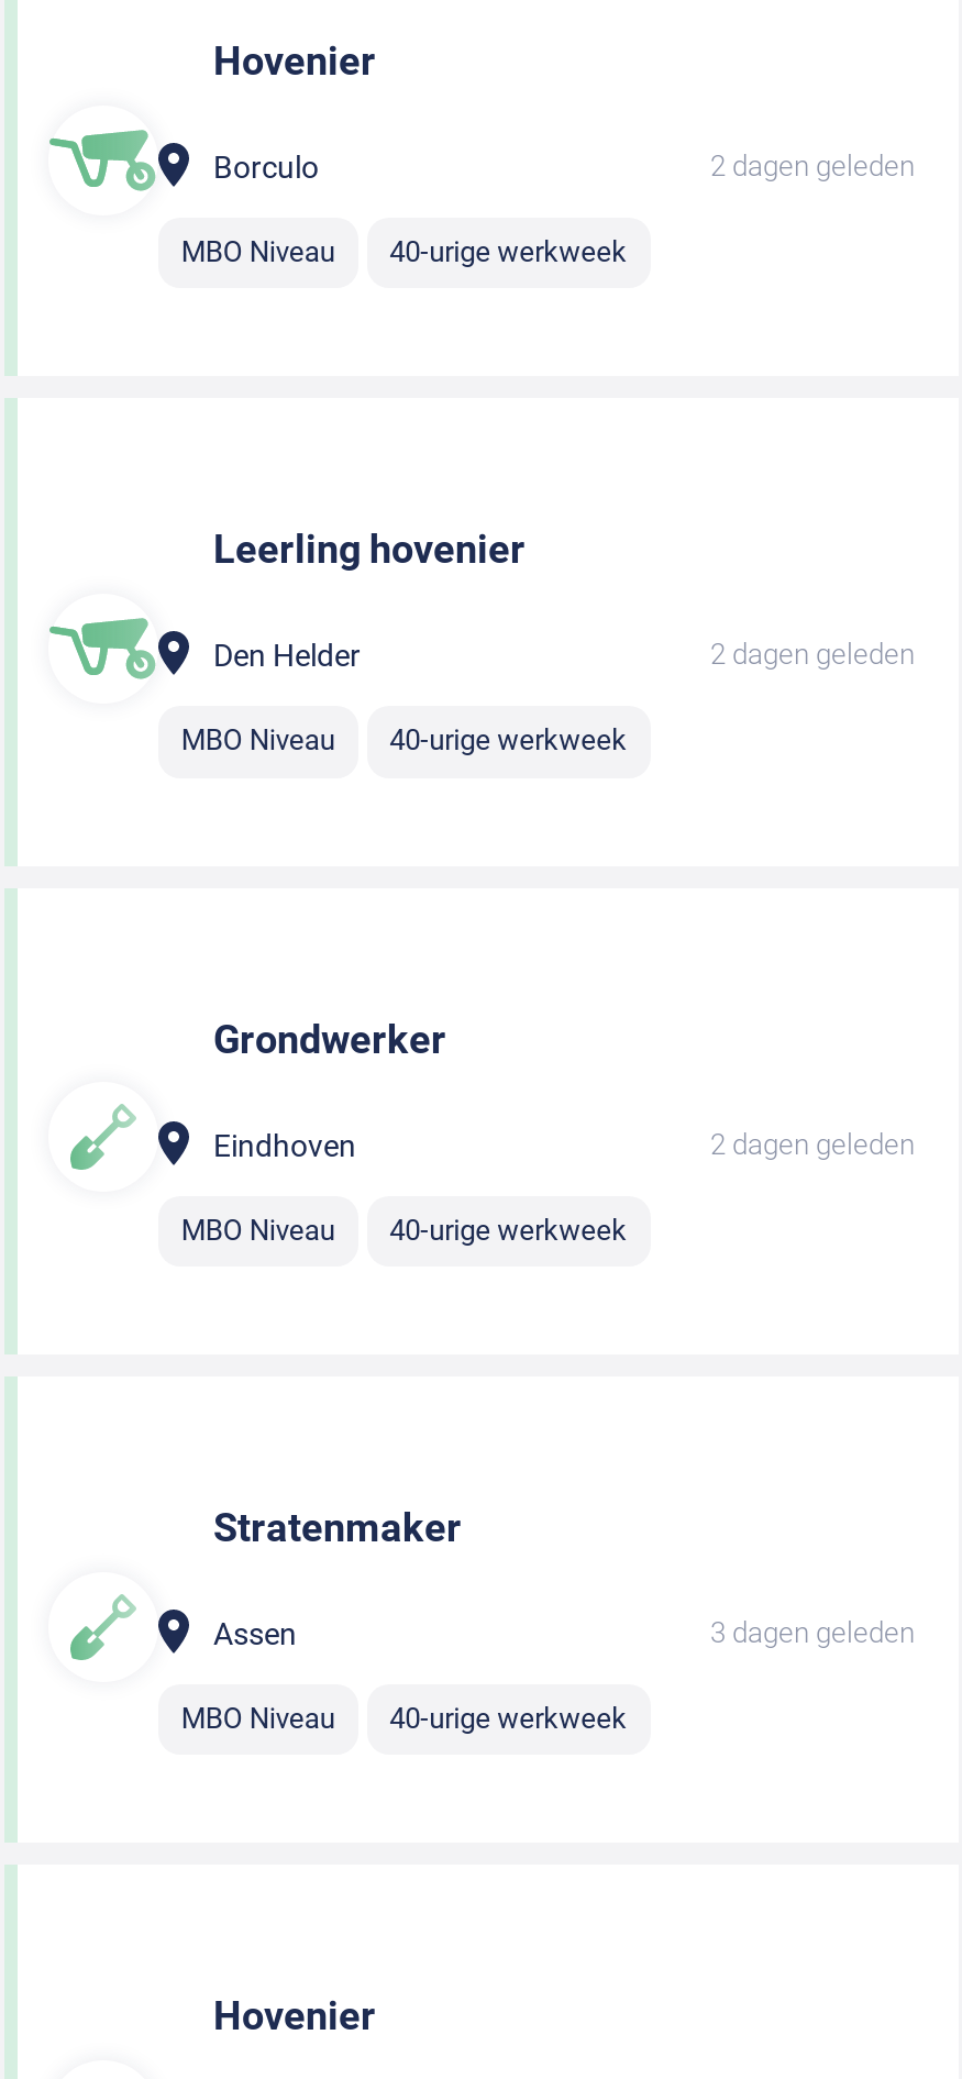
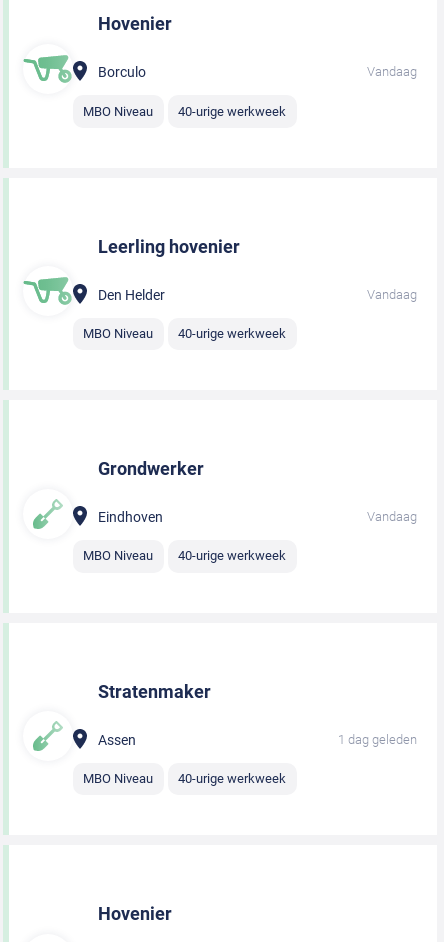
[710,149,915,182] 2 dagen geleden -> [367,64,417,79] Vandaag
[710,638,915,671] 2 dagen geleden -> [367,287,417,302] Vandaag
[710,1127,915,1160] 2 dagen geleden -> [367,509,417,524] Vandaag
[710,1616,915,1649] 3 dagen geleden -> [338,731,417,746] 1 dag geleden

